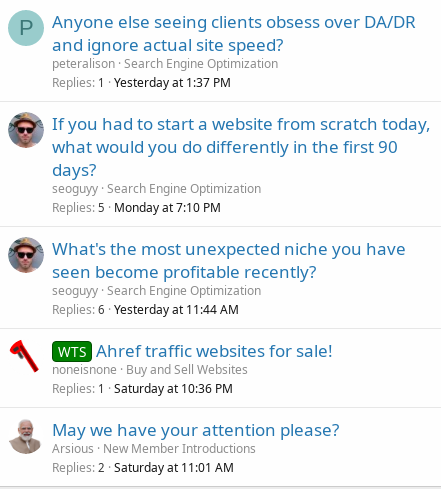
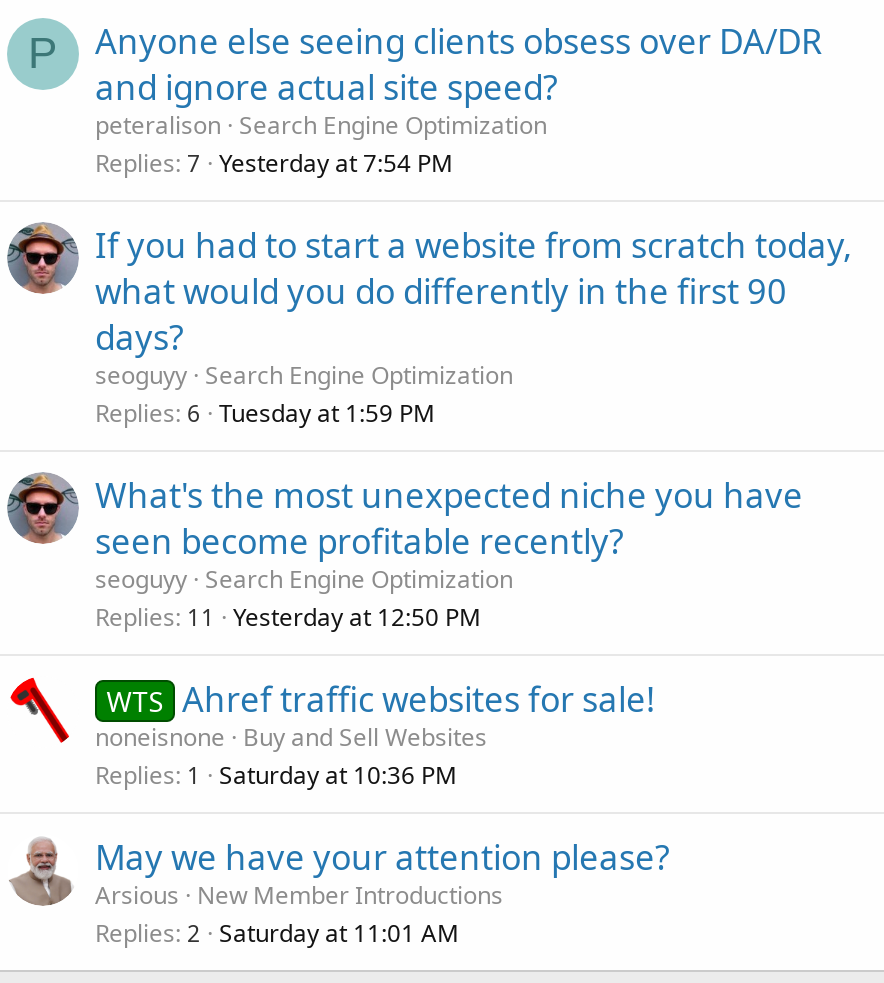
[52,73,231,90] Replies 1 Yesterday at 1:37 PM -> [95,145,453,179] Replies 7 Yesterday at 7:54 PM
[52,198,221,215] Replies 5 Monday at 7:10 PM -> [95,395,435,429] Replies 6 Tuesday at 1:59 PM
[52,300,239,317] Replies 6 Yesterday at 11:44 AM -> [95,599,481,633] Replies 11 Yesterday at 12:50 PM

